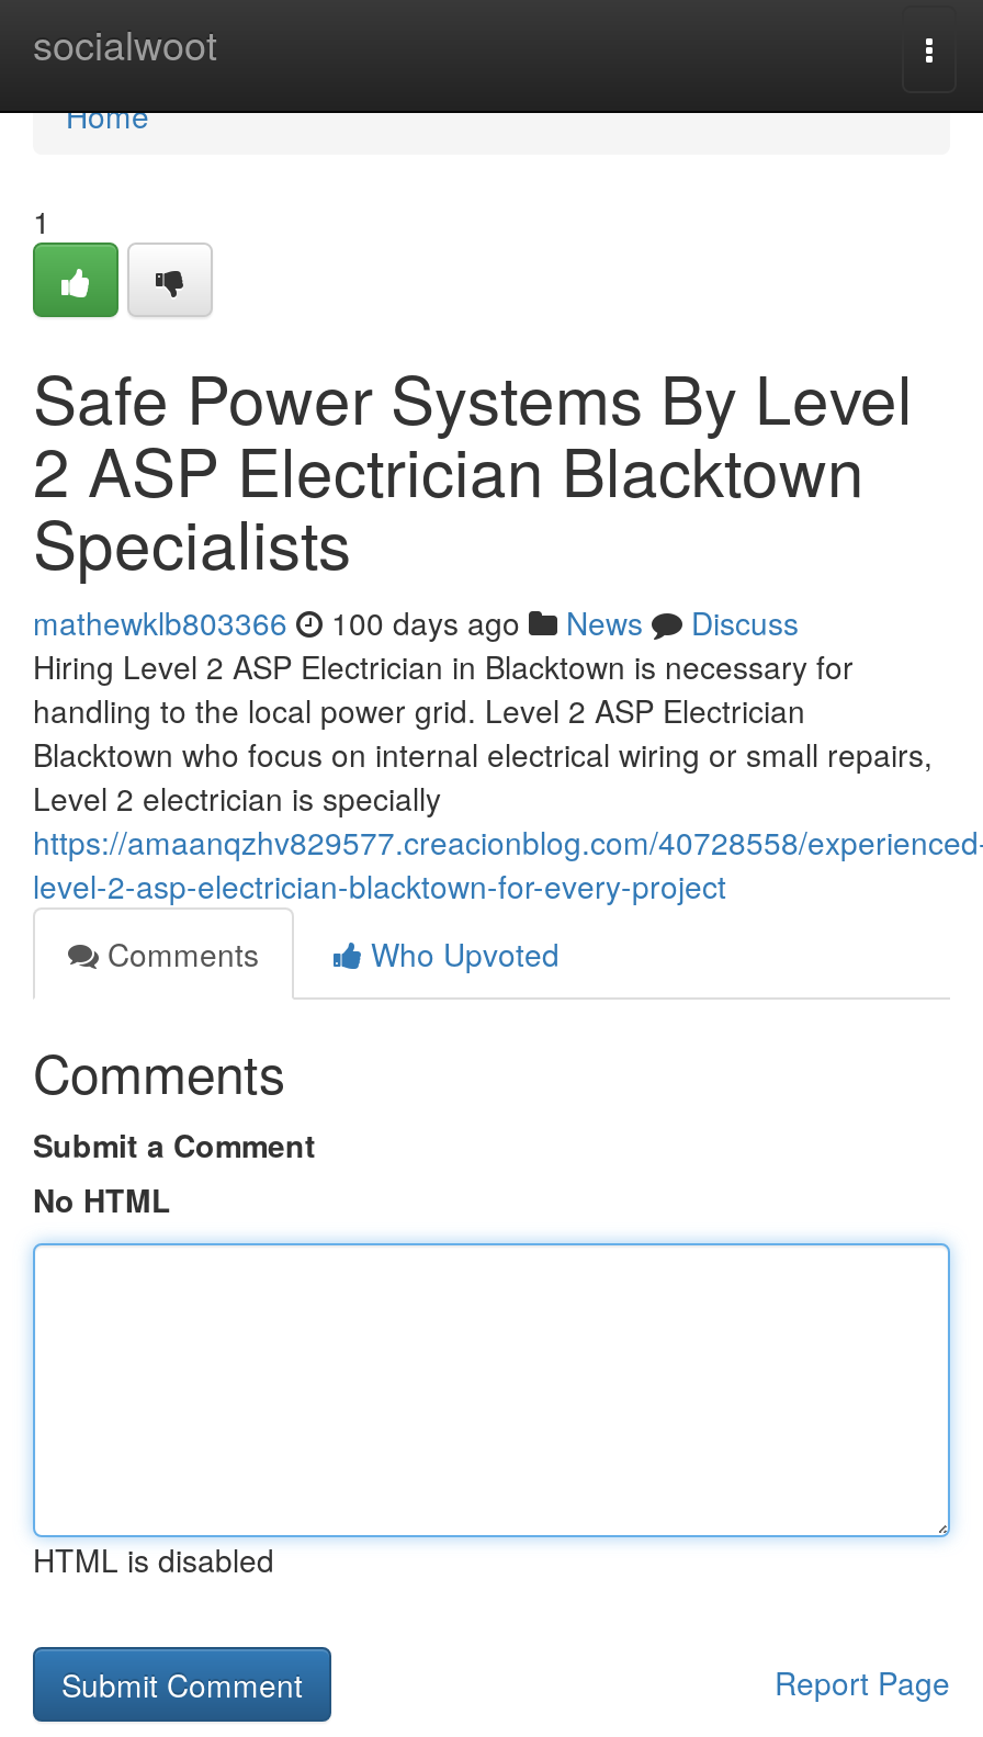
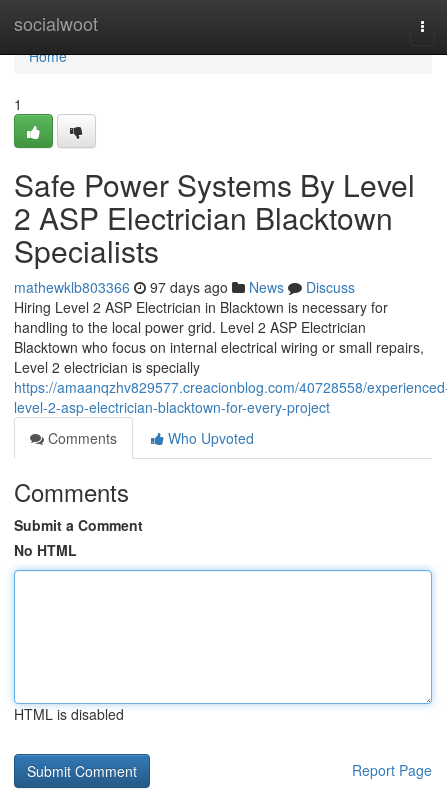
[33,600,799,644] mathewklb803366 100 days ago News Discuss -> [14,277,355,297] mathewklb803366 97 days ago News Discuss

